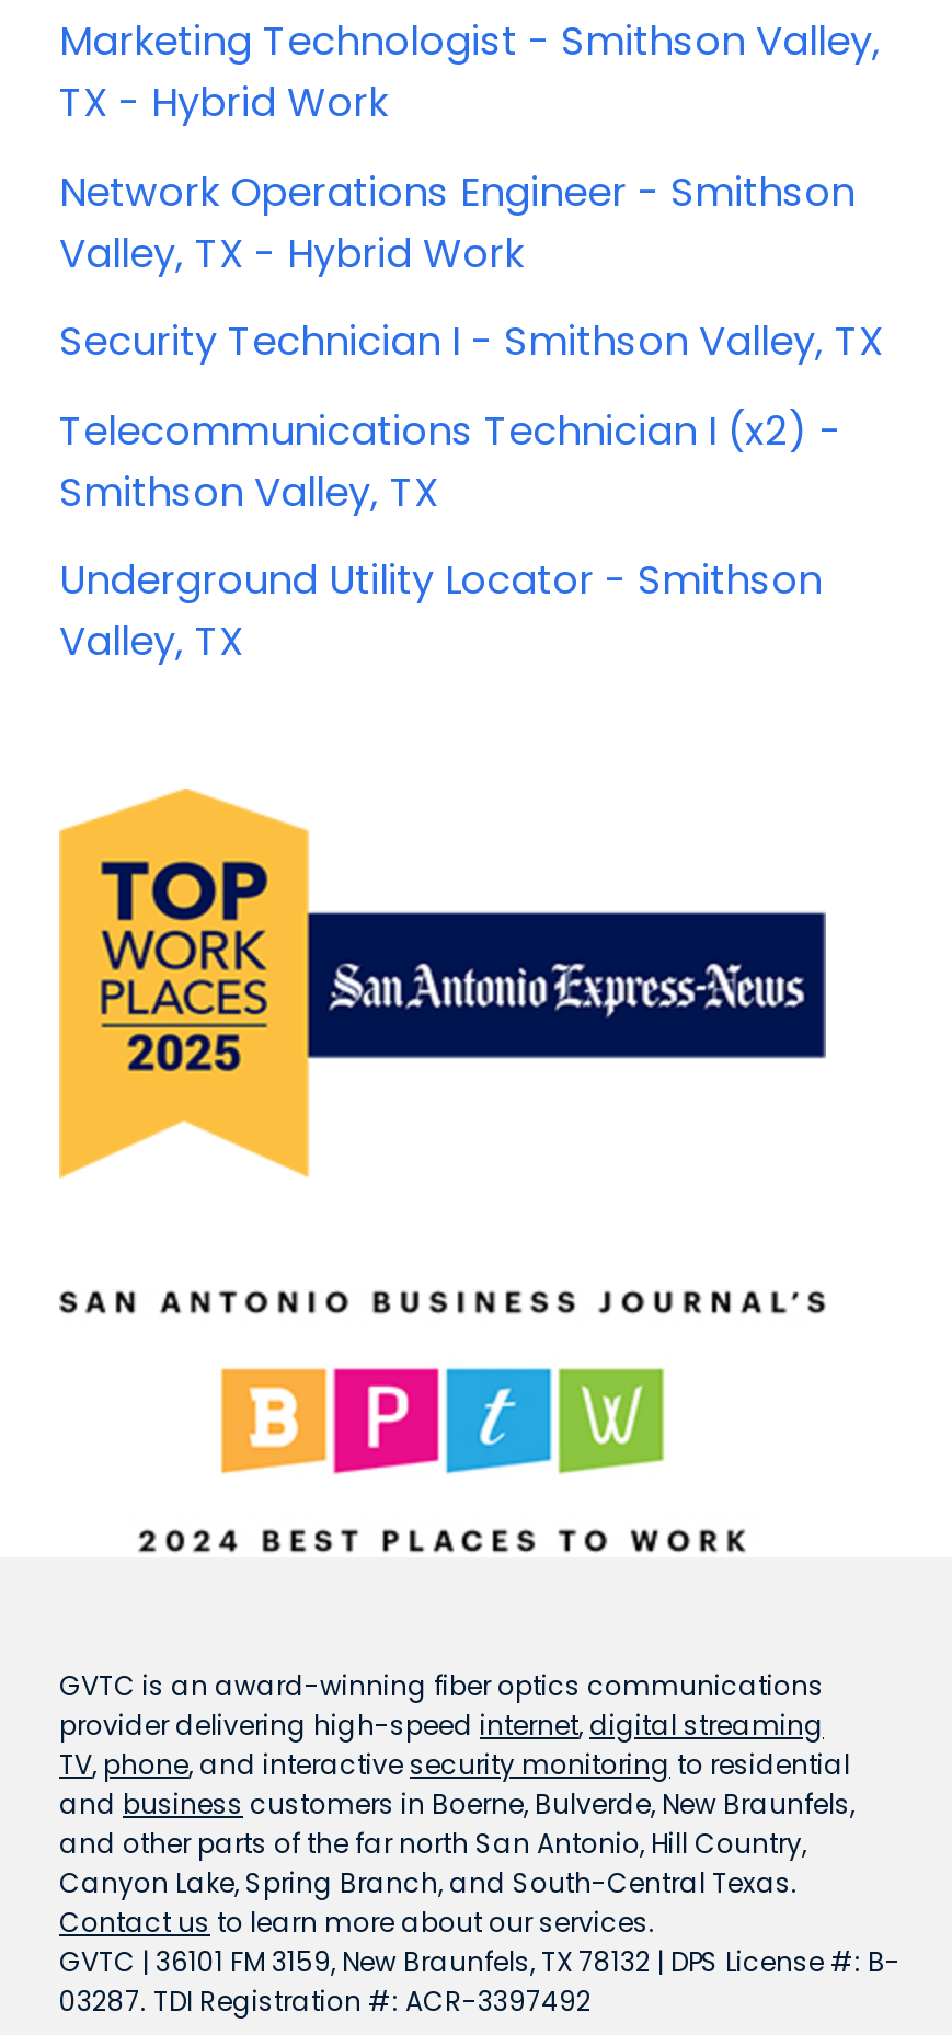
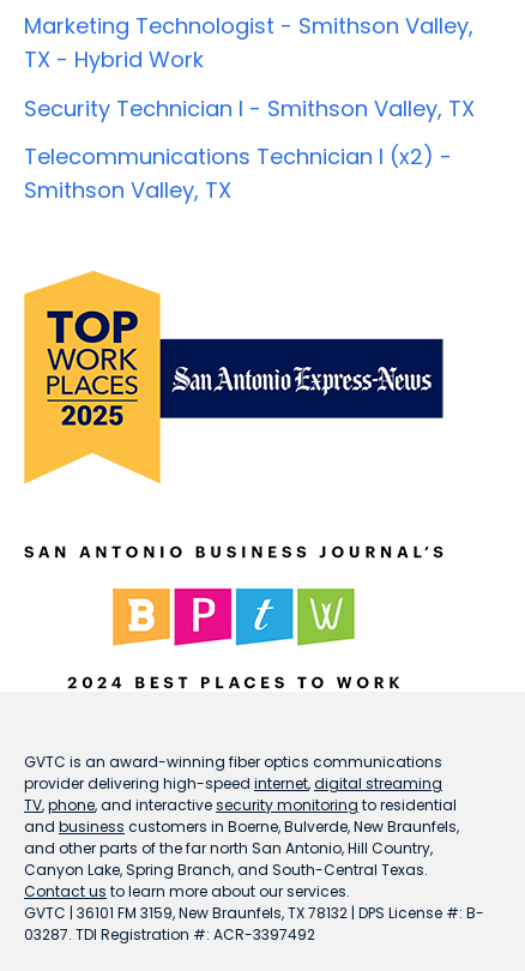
[59,163,854,279] Network Operations Engineer - Smithson | Valley, TX - Hybrid Work -> none
[59,552,822,668] Underground Utility Locator - Smithson | Valley, TX -> none

